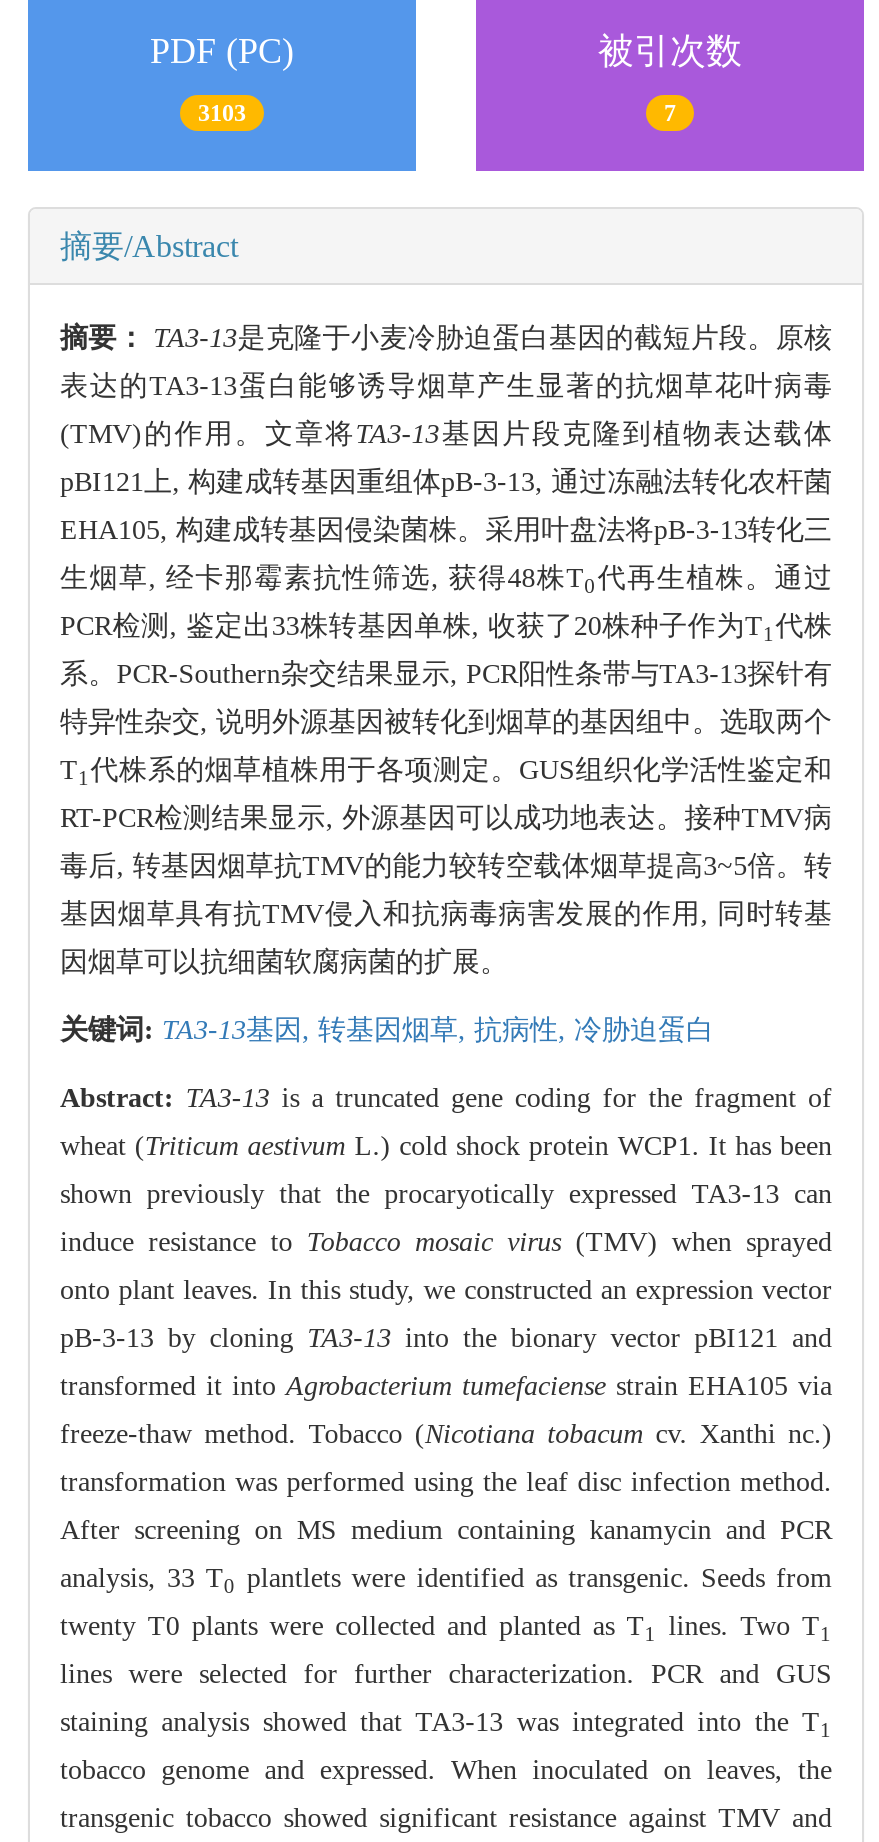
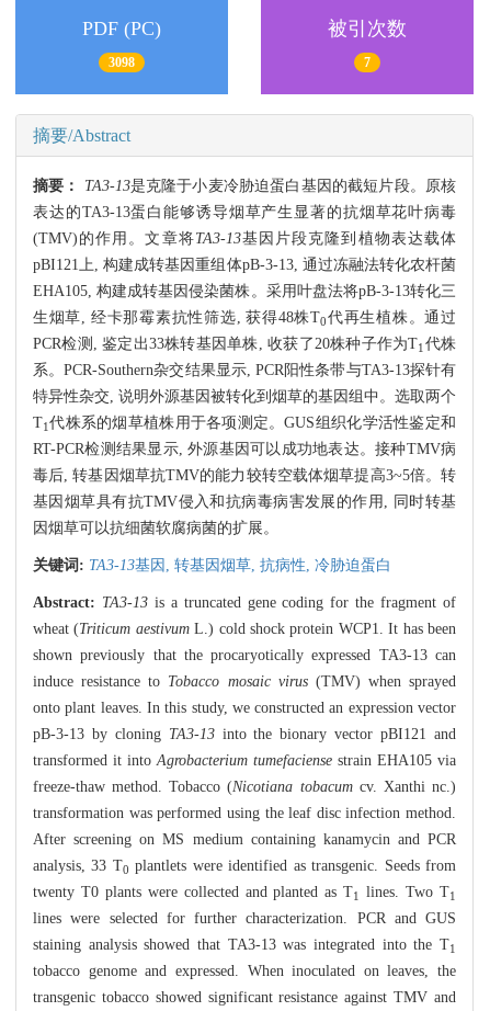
[198,98,246,126] 3103 -> [109,54,135,70] 3098

